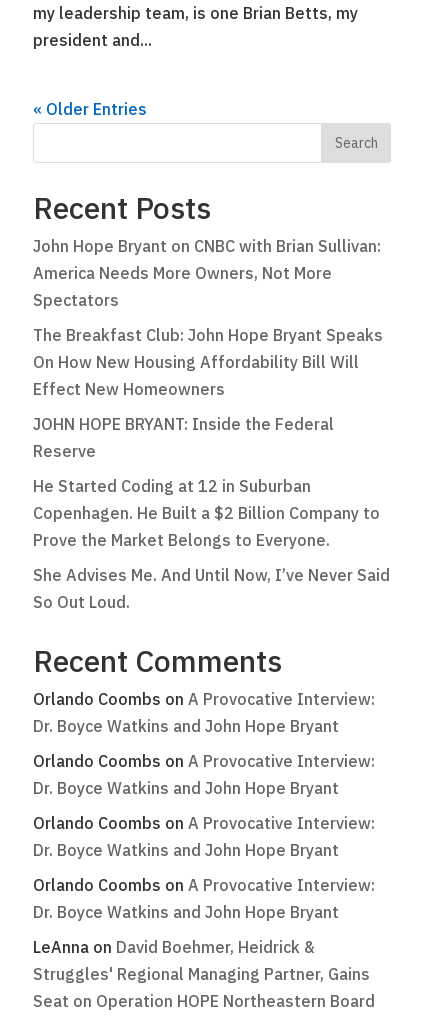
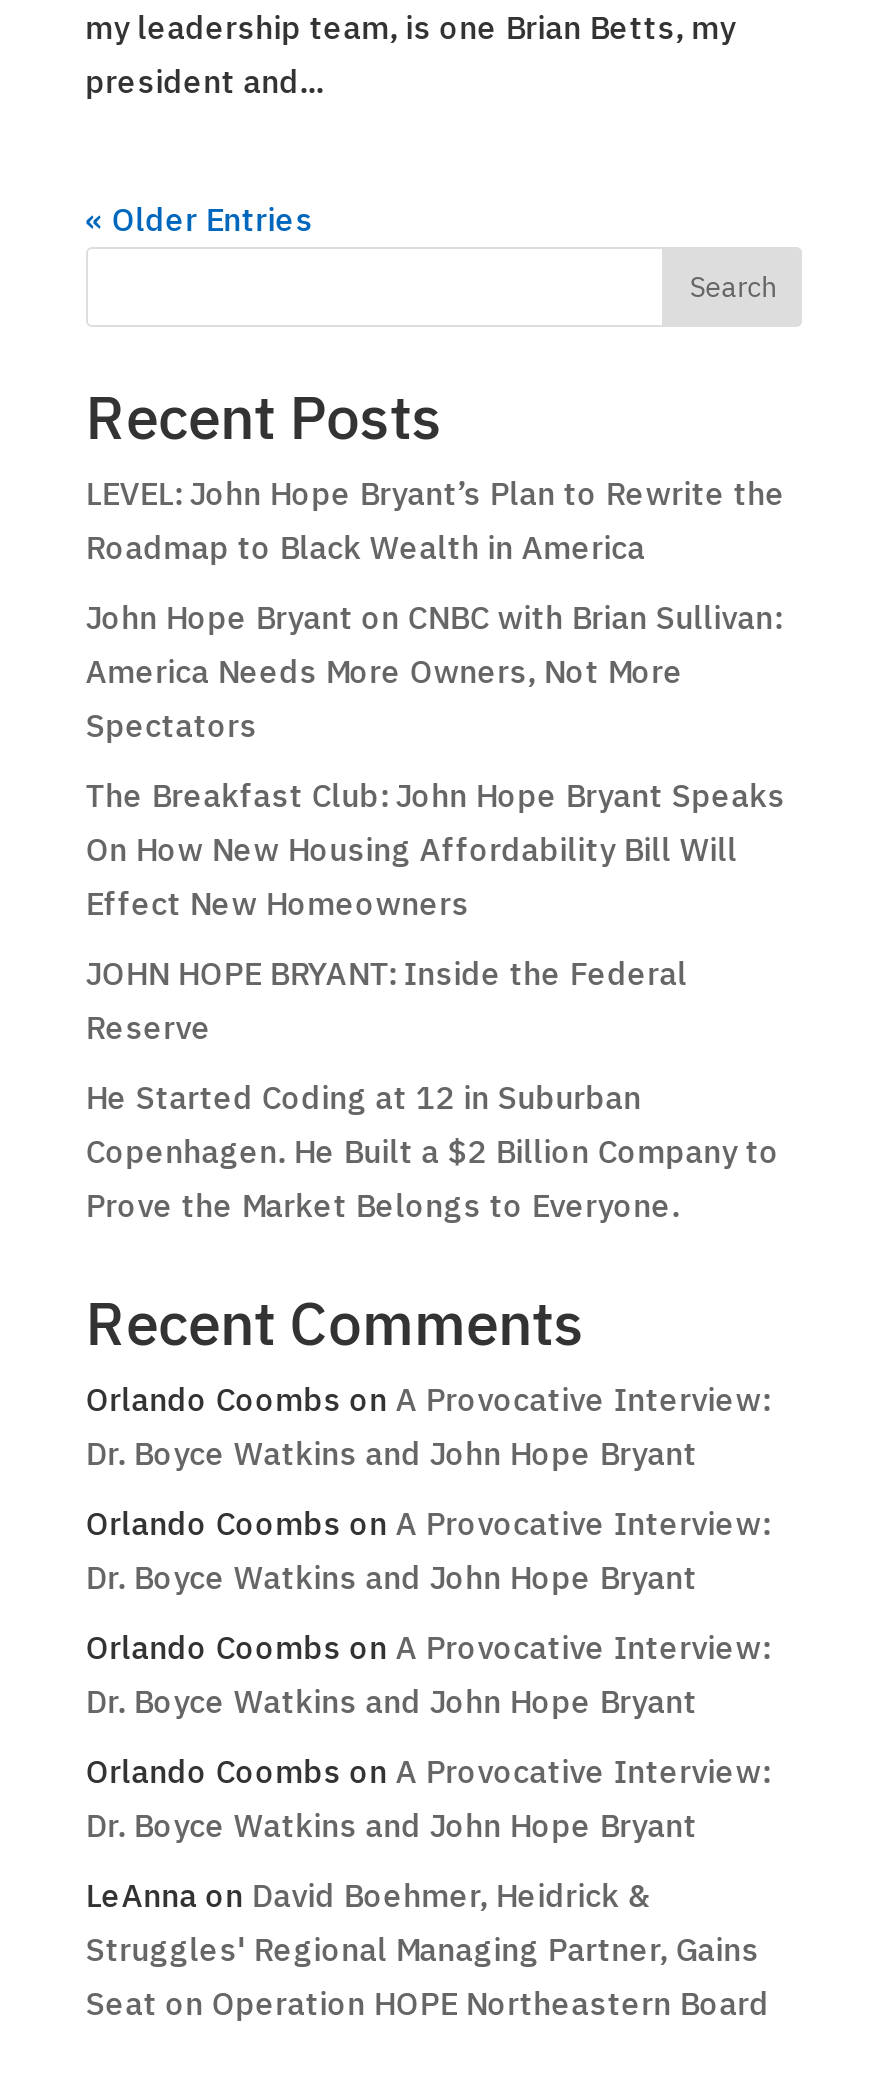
none -> [86,473,786,567] LEVEL: John Hope Bryant’s Plan to Rewrite the | Roadmap to Black Wealth in America
moved [33,236,383,550] -> [86,597,786,1225]: John Hope Bryant on CNBC with Brian Sullivan: | America Needs More Owners, Not More | Spectators | ... | Copenhagen. He Built a $2 Billion Company to | Prove the Market Belongs to Everyone.
[33,565,390,612] She Advises Me. And Until Now, I’ve Never Said | So Out Loud. -> none

